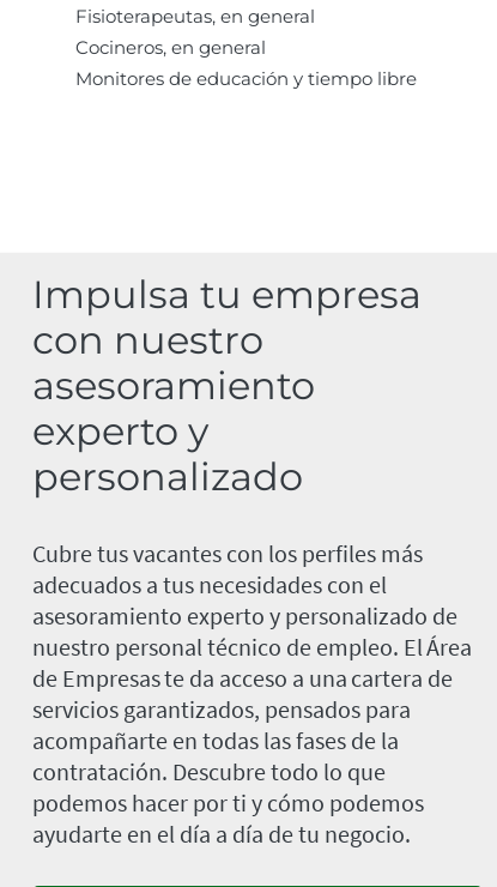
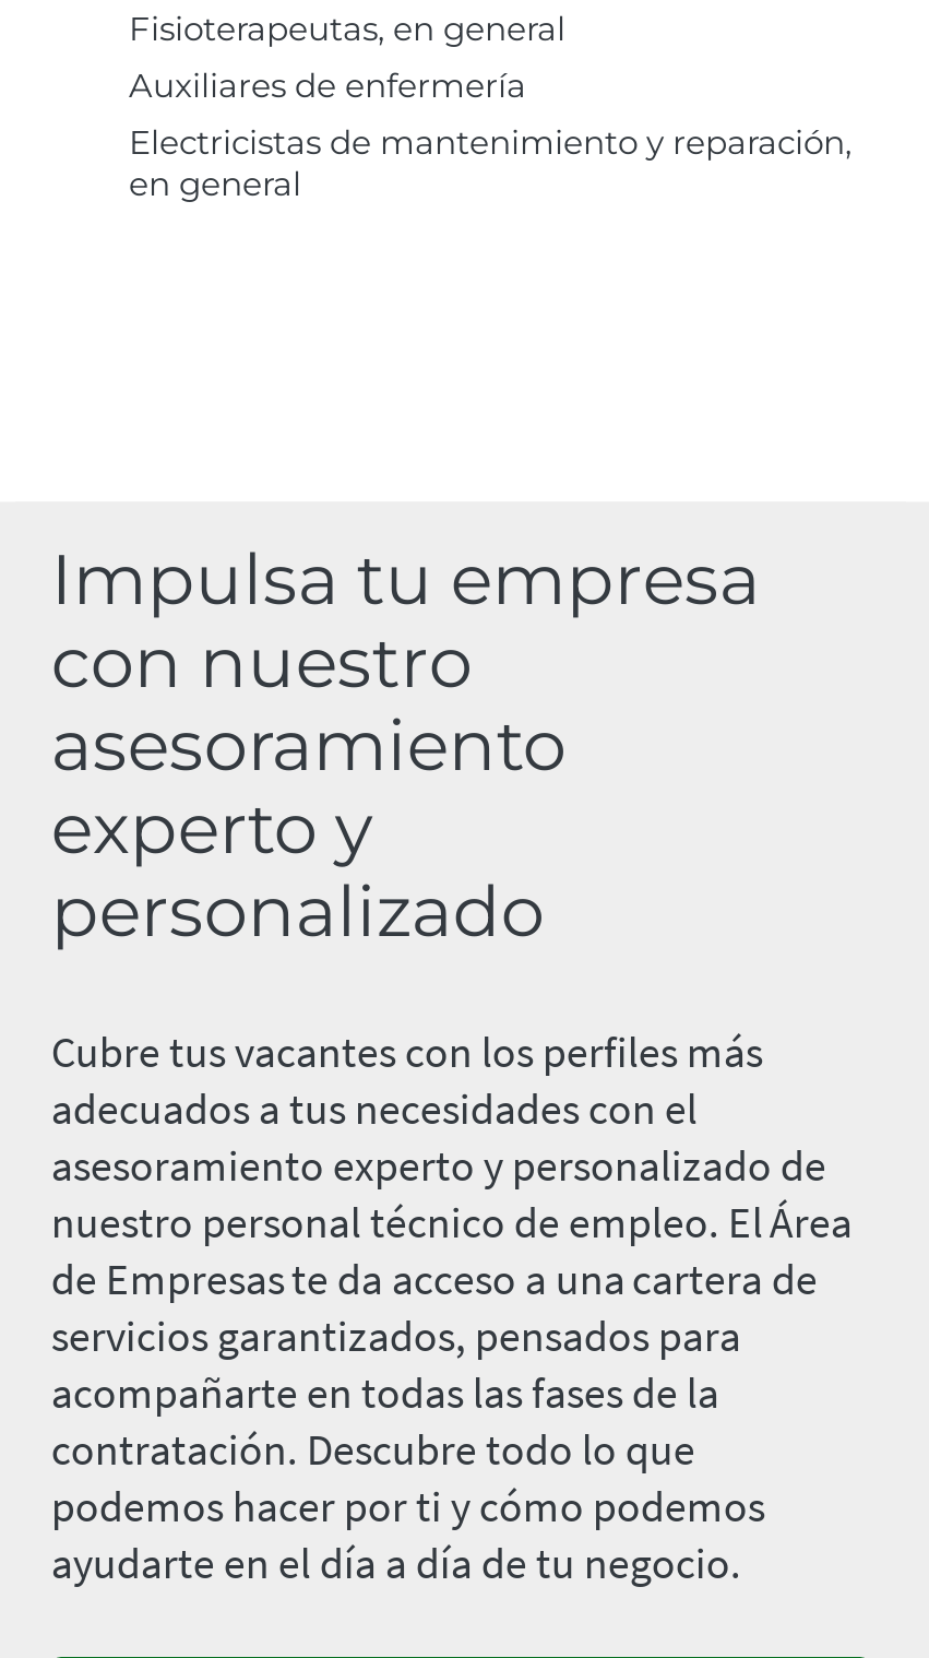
[75,36,417,90] Cocineros, en general | Monitores de educación y tiempo libre -> [129,65,851,205] Auxiliares de enfermería | Electricistas de mantenimiento y reparación, | en general

